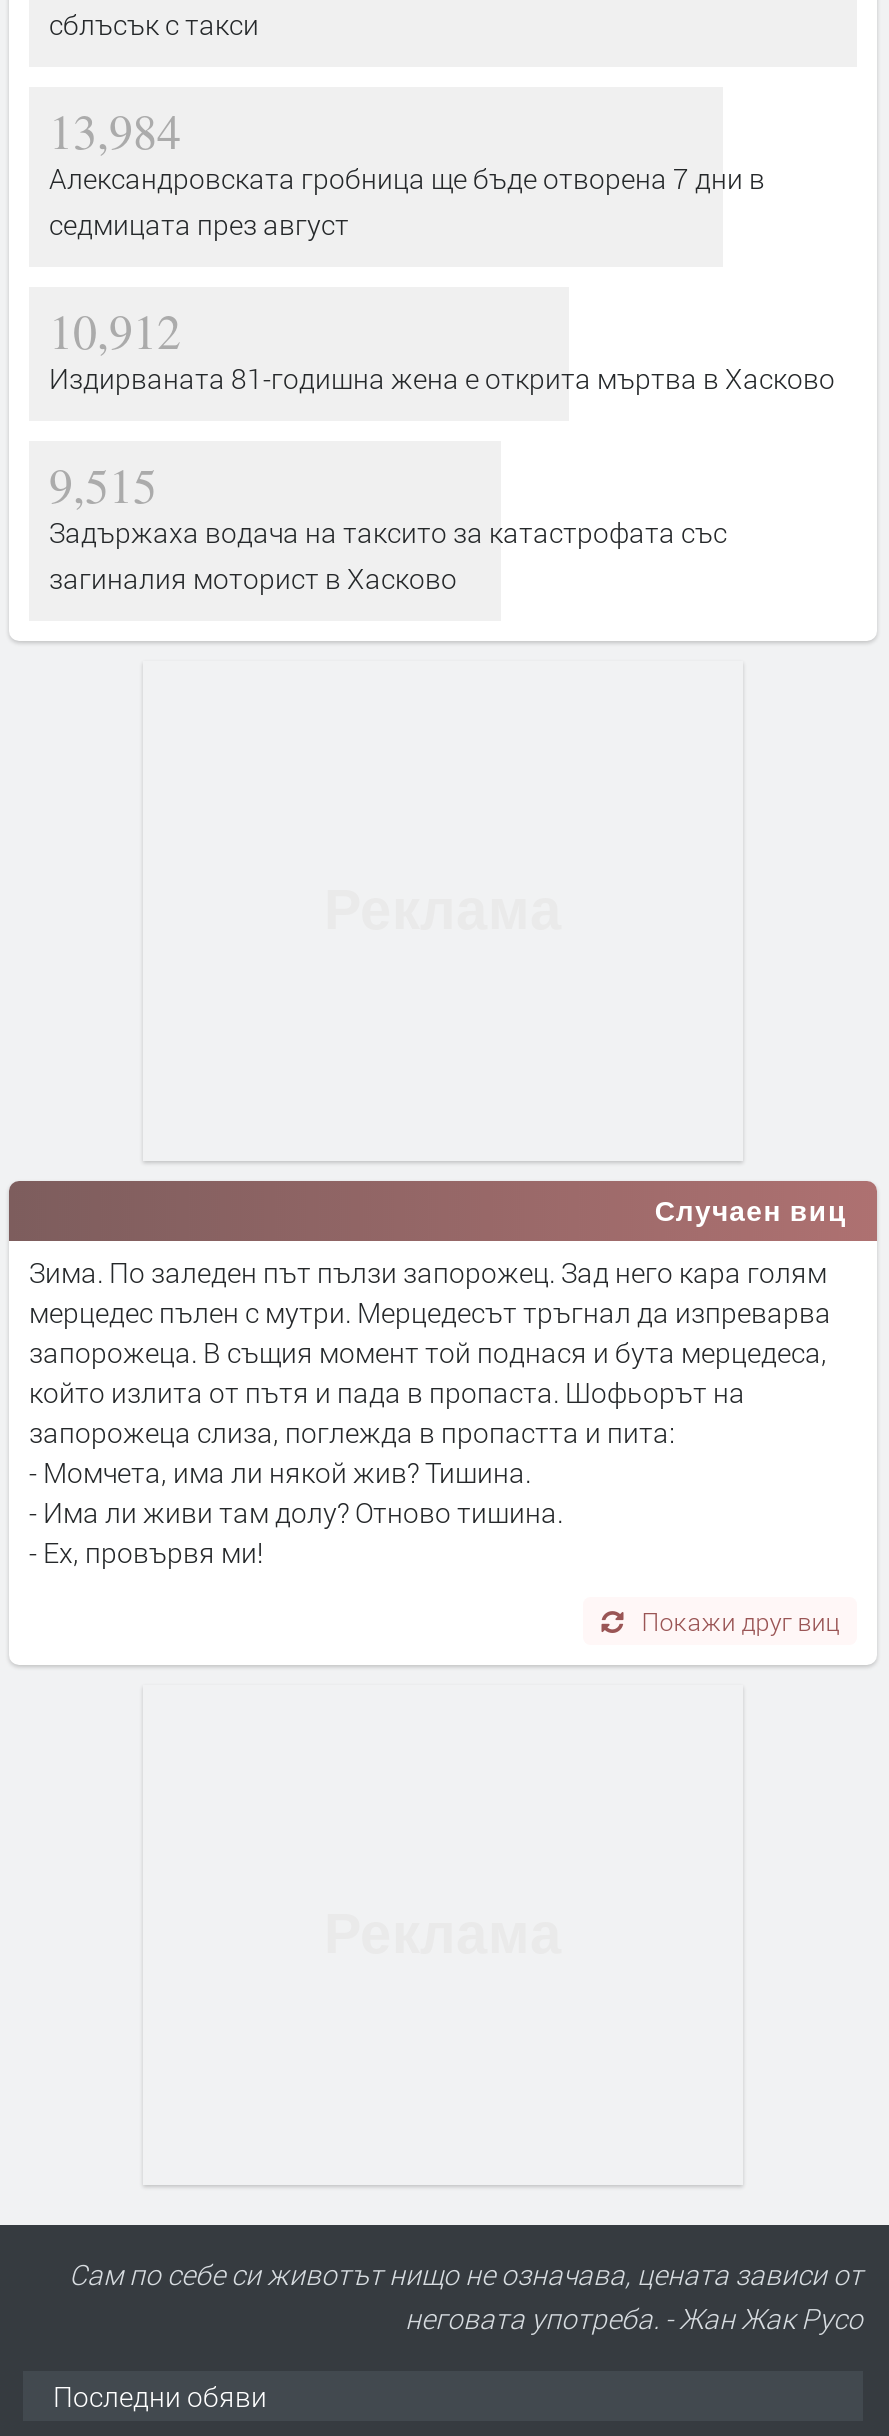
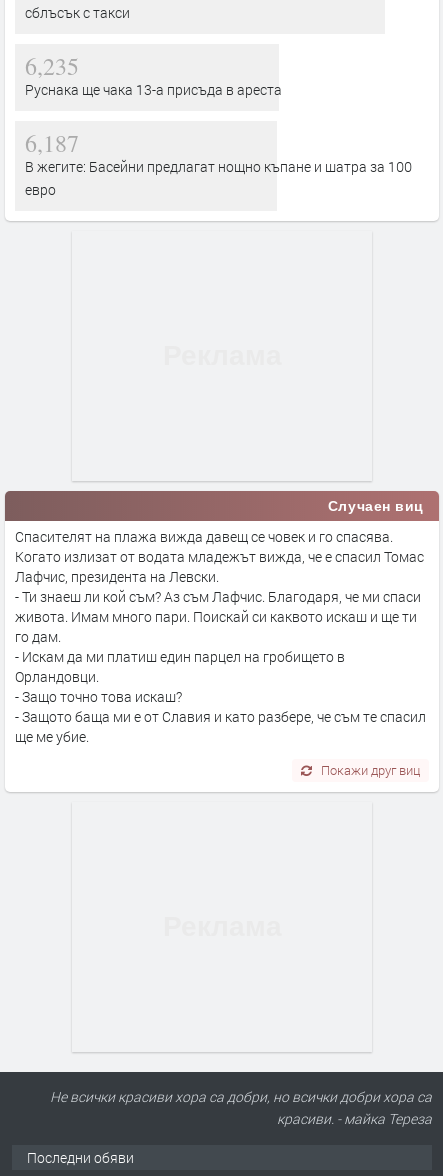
[49,100,835,598] 13,984 | Александровската гробница ще бъде отворена 7 дни в | седмицата през август | 10,912 | Издирваната 81-годишна жена е открита мъртва в Хасково | 9,515 | Задържаха водача на таксито за катастрофата със | загиналия моторист в Хасково -> [25,50,412,199] 6,235 | Руснака ще чака 13-а присъда в ареста | 6,187 | В жегите: Басейни предлагат нощно къпане и шатра за 100 | евро
moved [655,1196,847,1228] -> [328,498,424,514]: Случаен виц
[29,1254,831,1572] Зима. По заледен път пълзи запорожец. Зад него кара голям | мерцедес пълен с мутри. Мерцедесът тръгнал да изпреварва | запорожеца. В същия момент той поднася и бута мерцедеса, | който излита от пътя и пада в пропаста. Шофьорът на | запорожеца слиза, поглежда в пропастта и пита: | - Момчета, има ли някой жив? Тишина. | - Има ли живи там долу? Отново тишина. | - Ех, провървя ми! -> [15,527,426,746] Спасителят на плажа вижда давещ се човек и го спасява. | Когато излизат от водата младежът вижда, че е спасил Томас | Лафчис, президента на Левски. | - Ти знаеш ли кой съм? Аз съм Лафчис. Благодаря, че ми спаси | живота. Имам много пари. Поискай си каквото искаш и ще ти | го дам. | - Искам да ми платиш един парцел на гробището в | Орландовци. | - Защо точно това искаш? | - Защото баща ми е от Славия и като разбере, че съм те спасил | ще ме убие.
[69,2254,863,2336] Сам по себе си животът нищо не означава, цената зависи от | неговата употреба. - Жан Жак Русо -> [50,1087,432,1128] Не всички красиви хора са добри, но всички добри хора са | красиви. - майка Тереза

